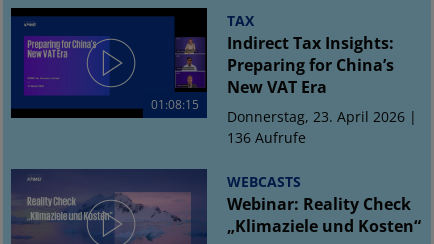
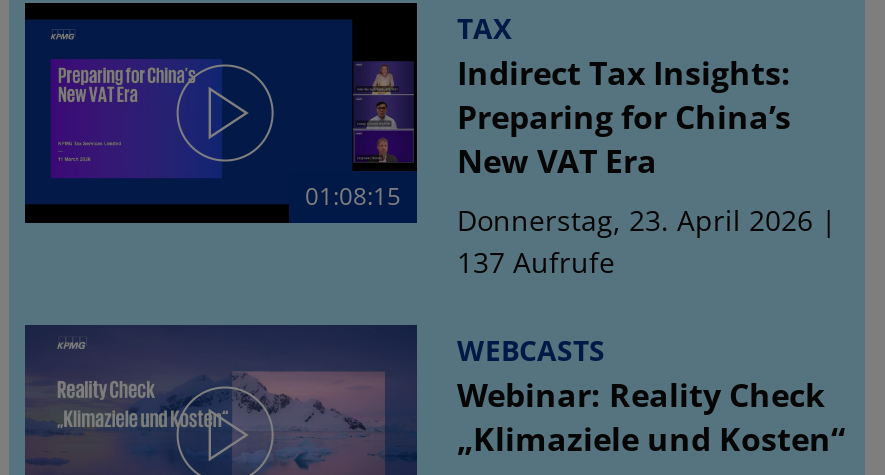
[227,128,306,147] 136 Aufrufe -> [457,243,615,281] 137 Aufrufe

